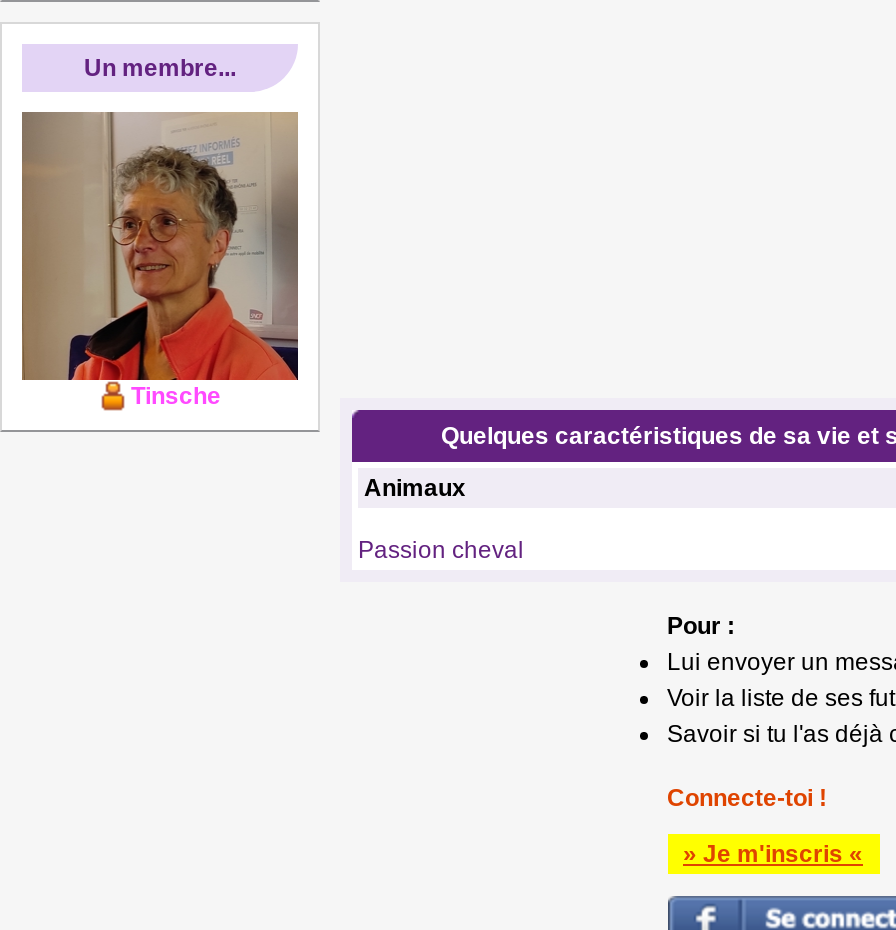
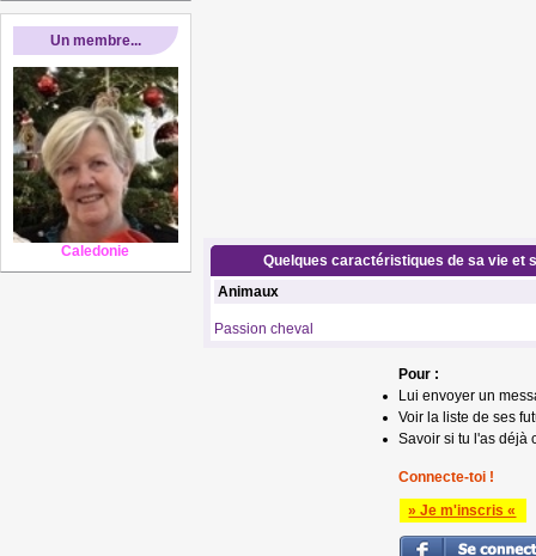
[20,110,300,409] [image] | Tinsche -> [12,66,179,260] [image] | Caledonie

